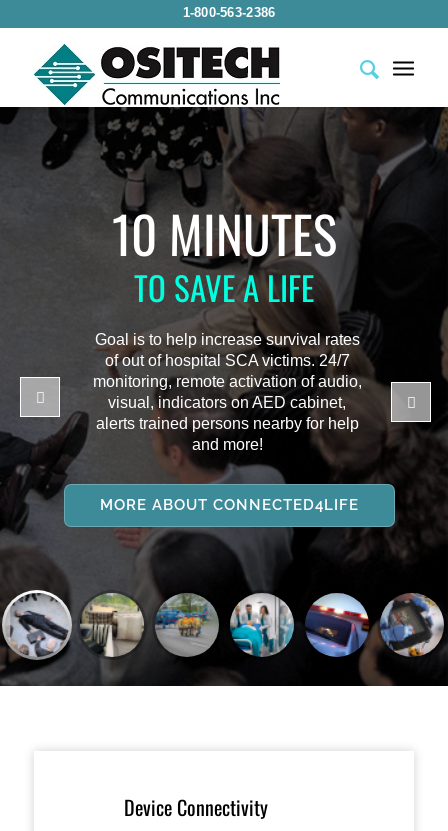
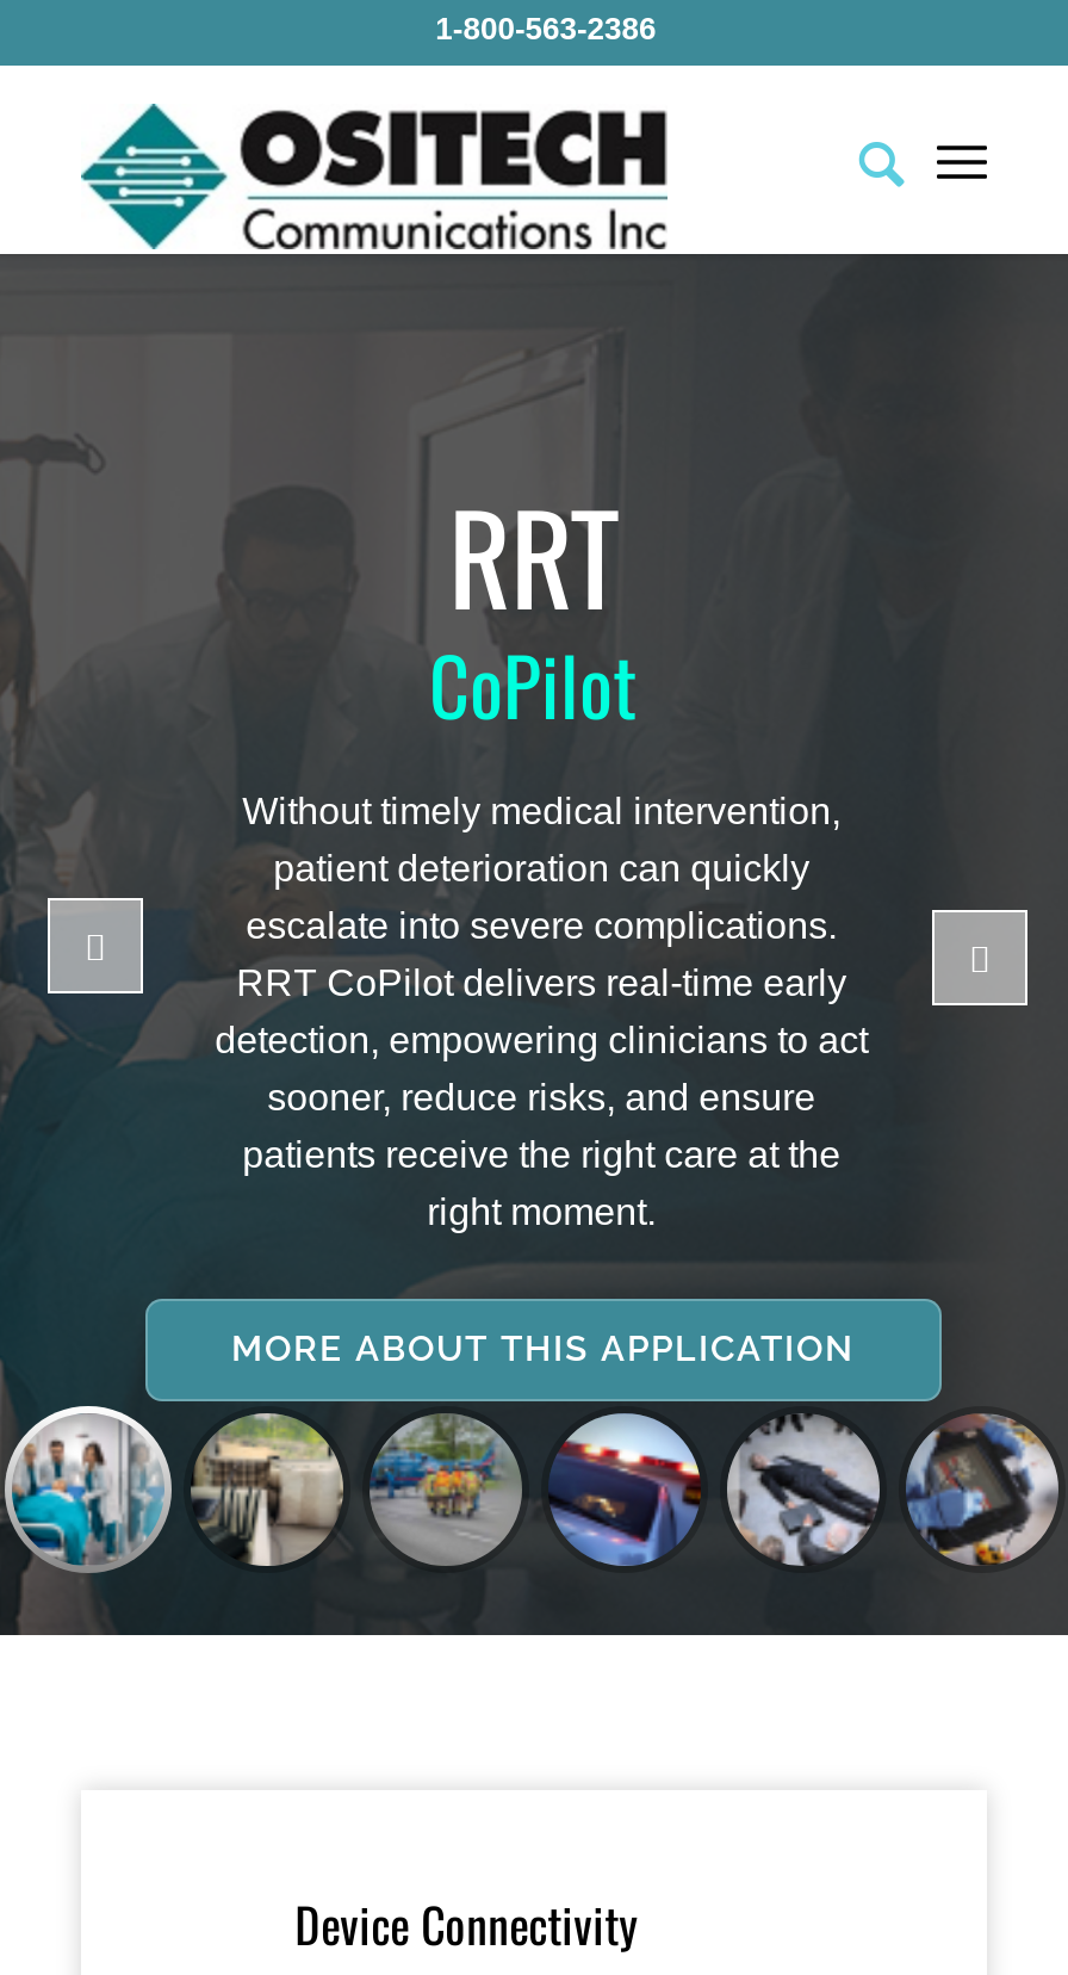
[3,108,445,685] [image] | 10 MINUTES -> [7,254,1061,1635] [image] | RRT
[93,263,362,453] TO SAVE A LIFE | Goal is to help increase survival rates | of out of hospital SCA victims. 24/7 | monitoring, remote activation of audio, | visual, indicators on AED cabinet, | alerts trained persons nearby for help | and more! -> [215,626,868,1232] CoPilot | Without timely medical intervention, | patient deterioration can quickly | escalate into severe complications. | RRT CoPilot delivers real-time early | detection, empowering clinicians to act | sooner, reduce risks, and ensure | patients receive the right care at the | right moment.
[100,496,359,514] MORE ABOUT CONNECTED4LIFE -> [231,1327,856,1370] MORE ABOUT THIS APPLICATION

